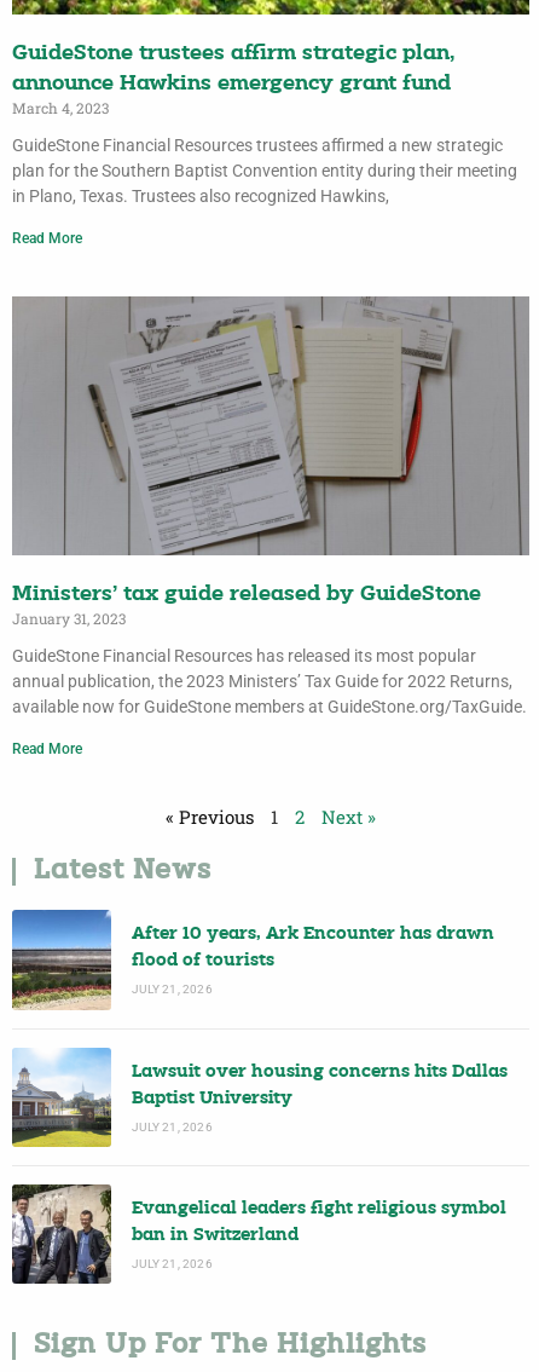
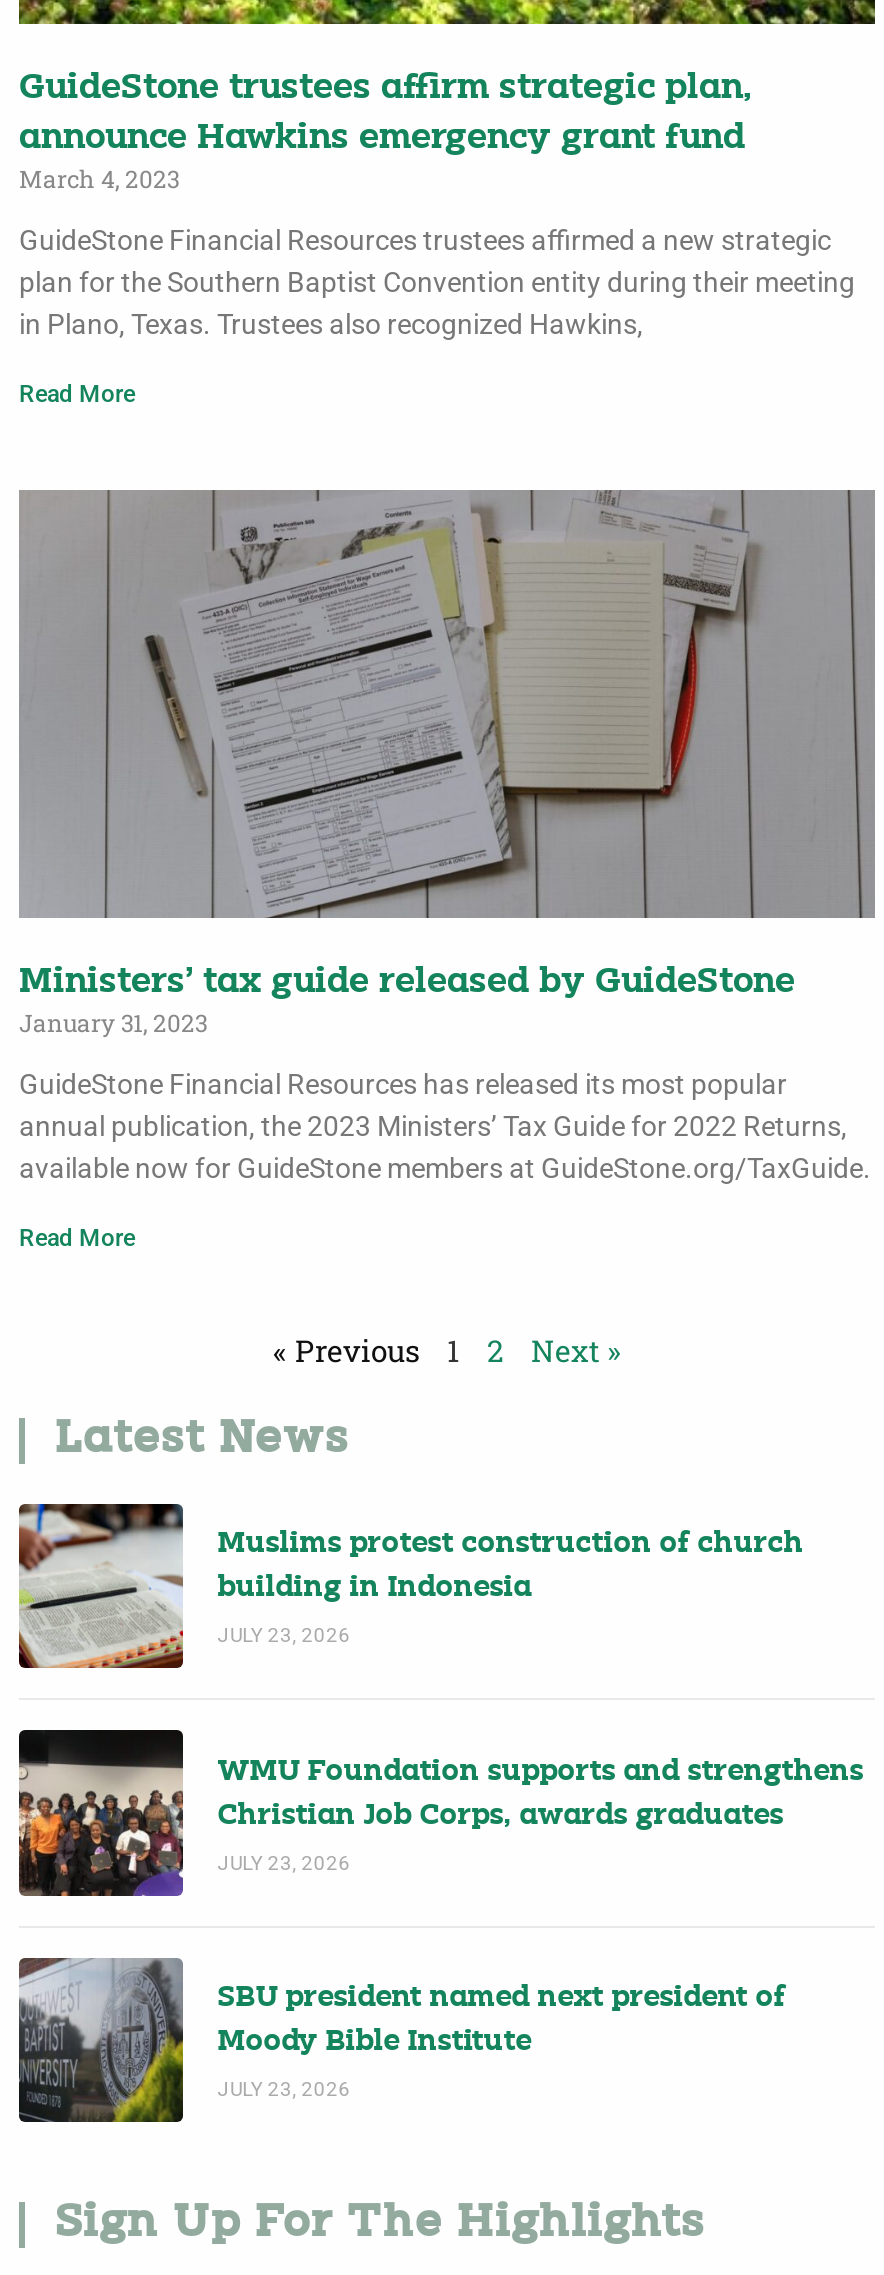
[11,909,495,1010] [image] | After 10 years, Ark Encounter has drawn -> [17,1502,804,1670] [image] | Muslims protest construction of church
[132,953,275,971] flood of tourists -> [218,1575,532,1605] building in Indonesia
[132,983,213,996] JULY 21, 2026 -> [218,1625,351,1647] JULY 23, 2026
[11,1047,508,1148] [image] | Lawsuit over housing concerns hits Dallas -> [17,1728,864,1898] [image] | WMU Foundation supports and strengthens
[132,1090,293,1108] Baptist University -> [218,1801,784,1831] Christian Job Corps, awards graduates
[132,1120,213,1133] JULY 21, 2026 -> [218,1851,351,1873] JULY 23, 2026
[11,1183,507,1285] [image] | Evangelical leaders fight religious symbol -> [17,1958,786,2124] [image] | SBU president named next president of
[132,1227,299,1245] ban in Switzerland -> [218,2028,532,2058] Moody Bible Institute
[132,1257,213,1270] JULY 21, 2026 -> [218,2078,351,2100] JULY 23, 2026

